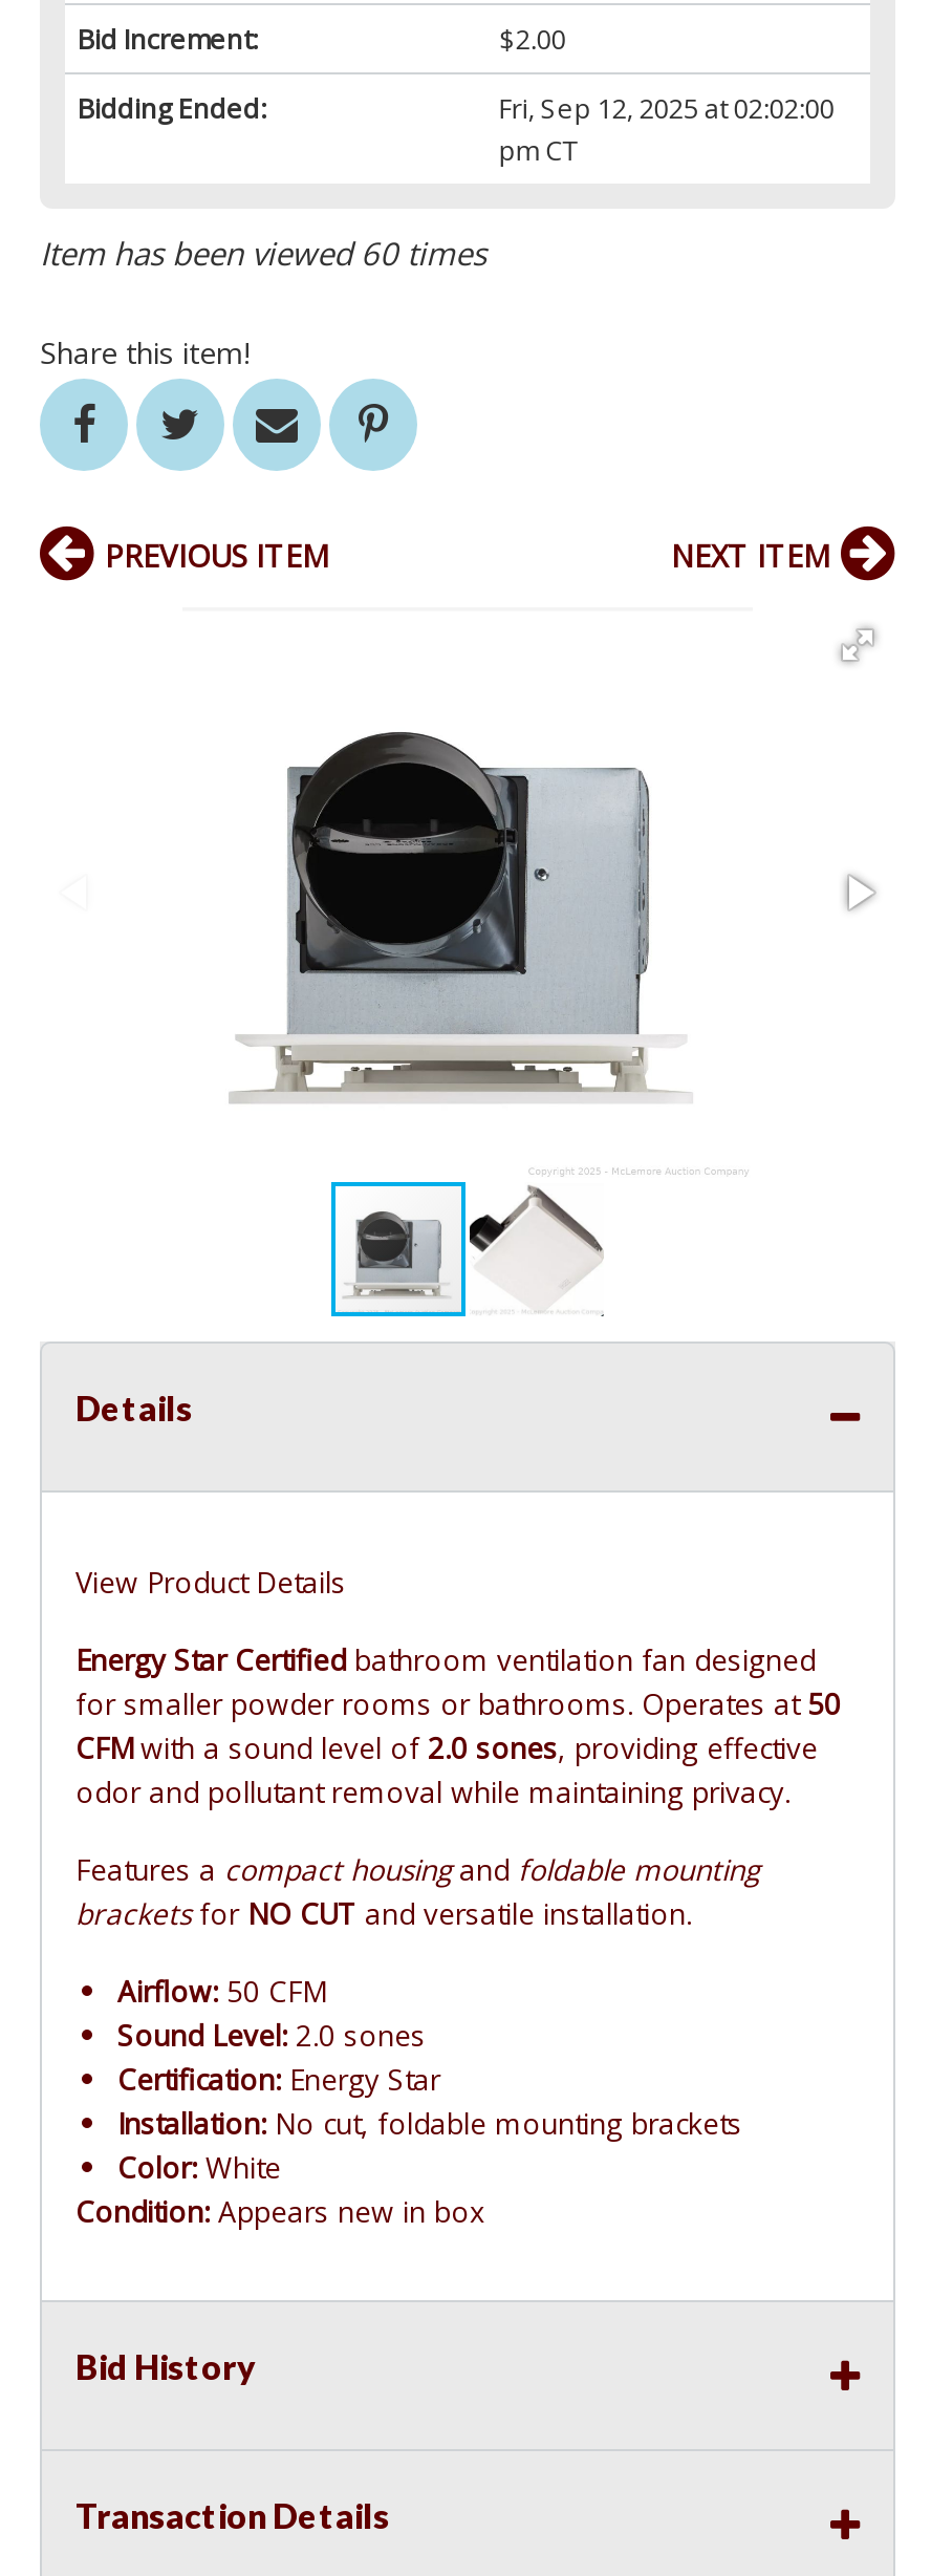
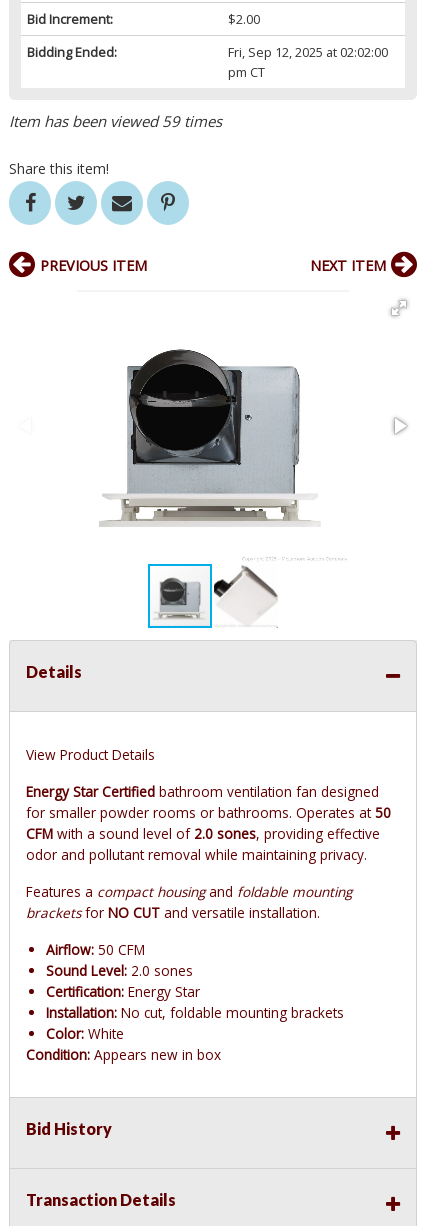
[40,232,486,274] Item has been viewed 60 times -> [9,111,222,131] Item has been viewed 59 times

